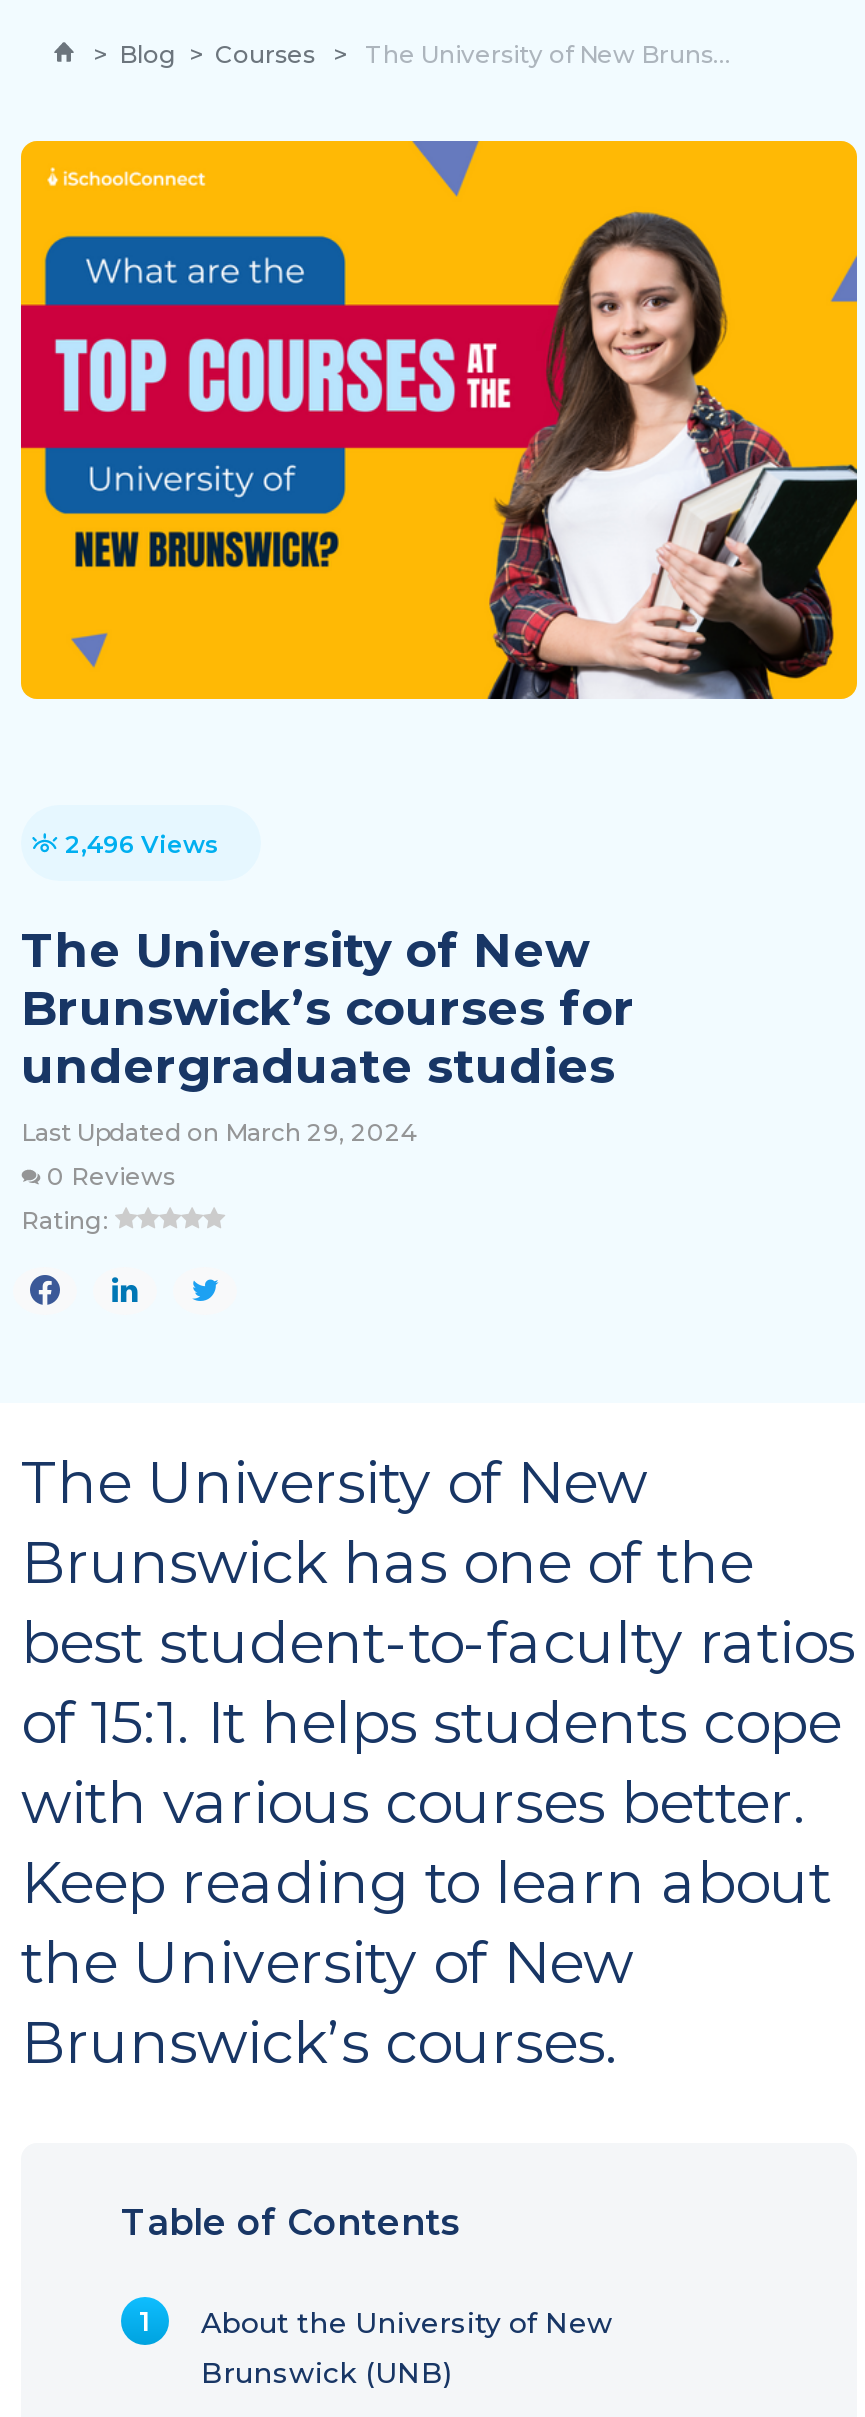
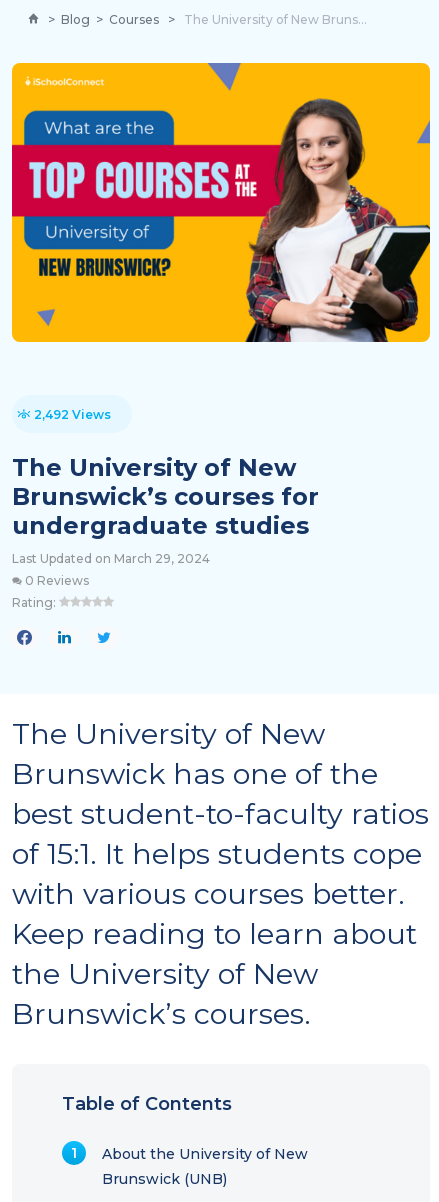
[59,828,219,858] 2,496 Views -> [31,407,111,422] 2,492 Views

